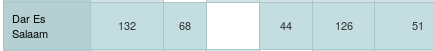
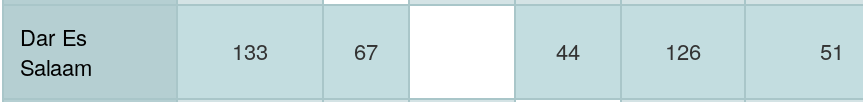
[118,17,136,33] 132 -> [232,34,268,66] 133
[179,17,191,33] 68 -> [354,34,378,66] 67

